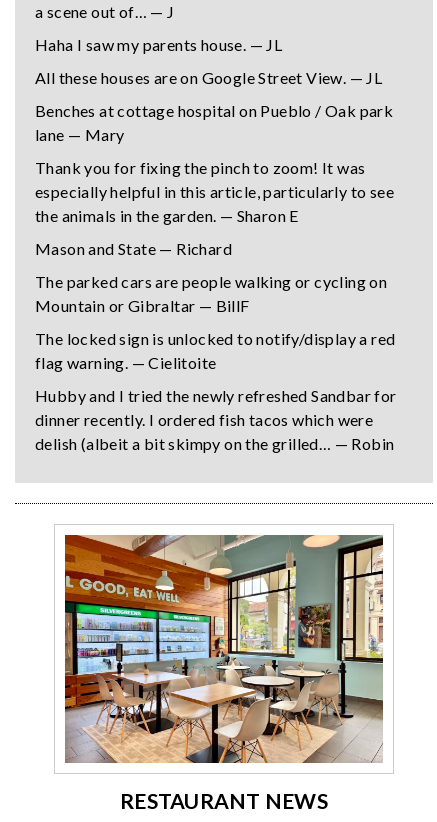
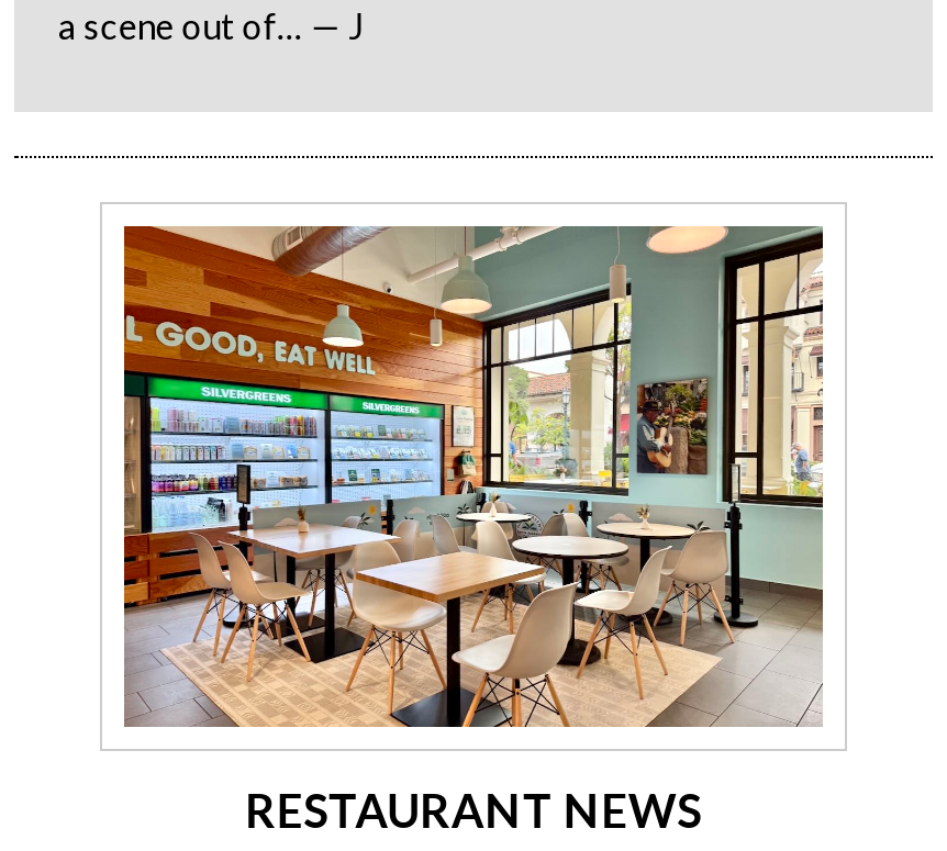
[35,35,397,453] Haha I saw my parents house. — JL | All these houses are on Google Street View. — JL | Benches at cottage hospital on Pueblo / Oak park | lane — Mary | Thank you for fixing the pinch to zoom! It was | especially helpful in this article, particularly to see | the animals in the garden. — Sharon E | Mason and State — Richard | The parked cars are people walking or cycling on | Mountain or Gibraltar — BillF | The locked sign is unlocked to notify/display a red | flag warning. — Cielitoite | Hubby and I tried the newly refreshed Sandbar for | dinner recently. I ordered fish tacos which were | delish (albeit a bit skimpy on the grilled… — Robin -> none

